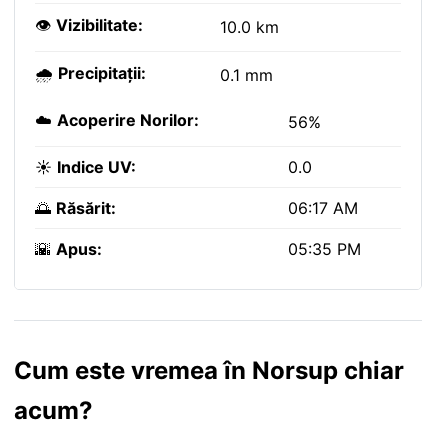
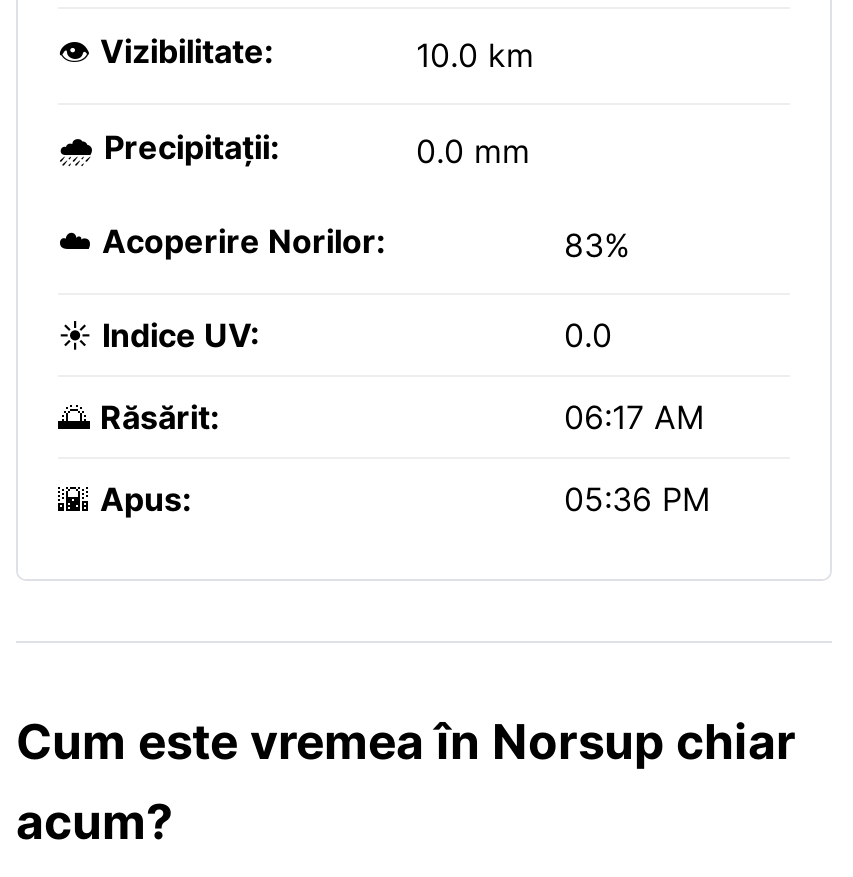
[220,65,273,85] 0.1 mm -> [416,131,530,171] 0.0 mm
[288,112,321,132] 56% -> [564,225,630,265] 83%
[288,239,361,259] 05:35 PM -> [564,479,710,519] 05:36 PM

